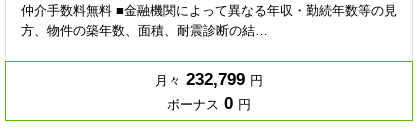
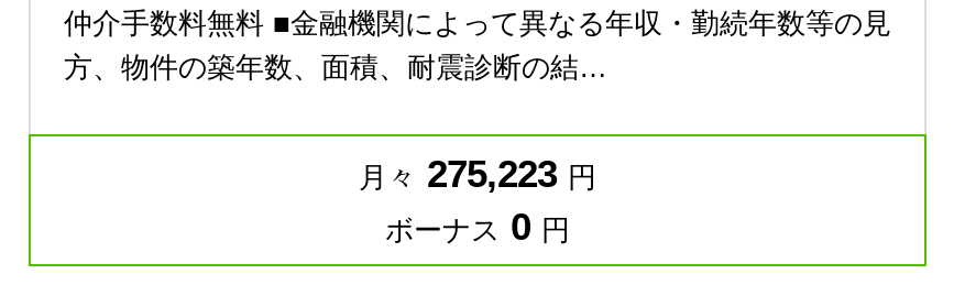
[155,69,263,89] 月々 232,799 円 -> [359,152,596,196] 月々 275,223 円

